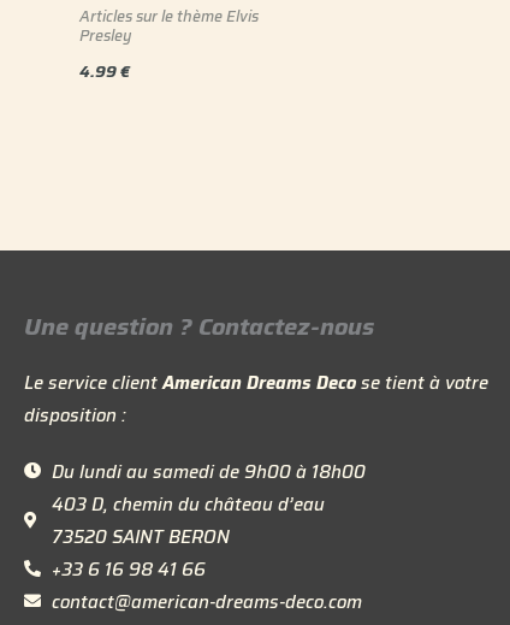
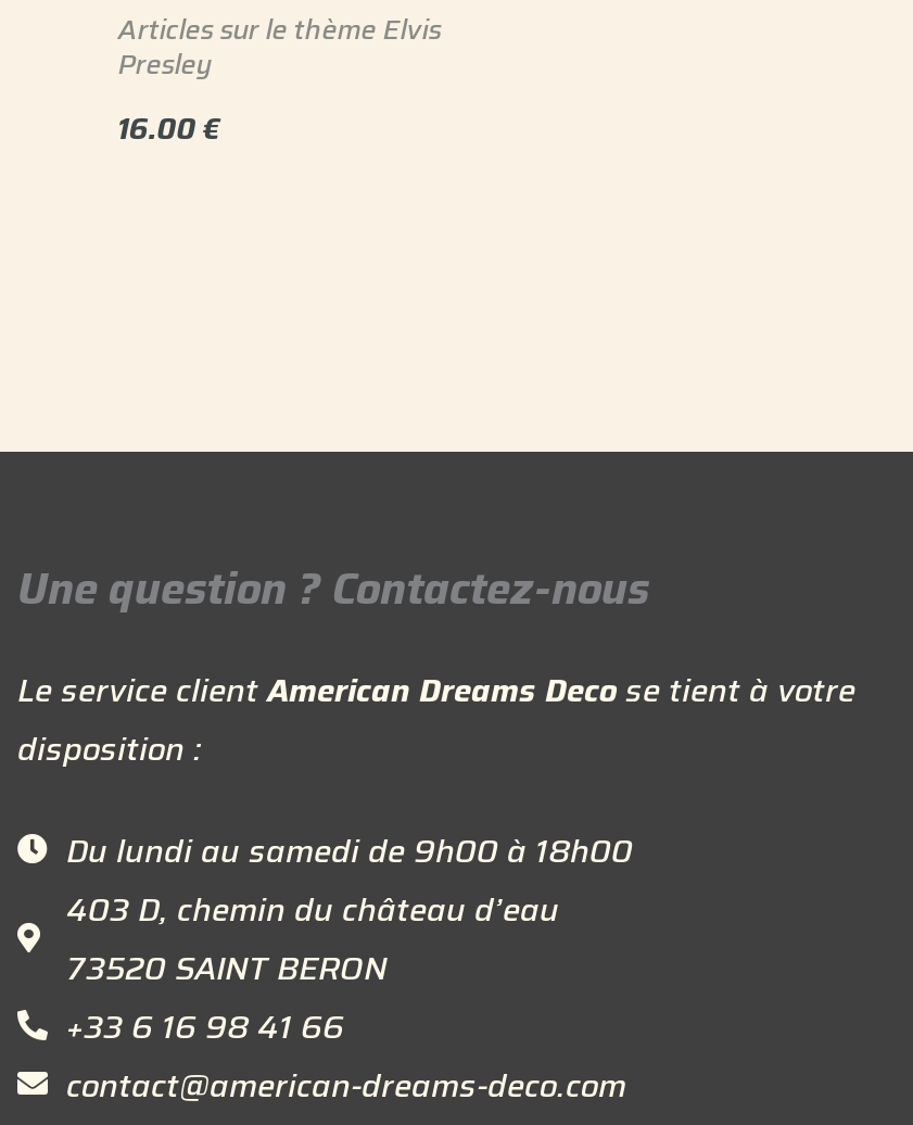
[80,59,130,84] 4.99€ -> [118,106,220,151] 16.00€

